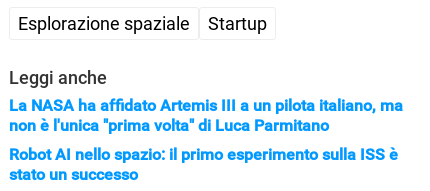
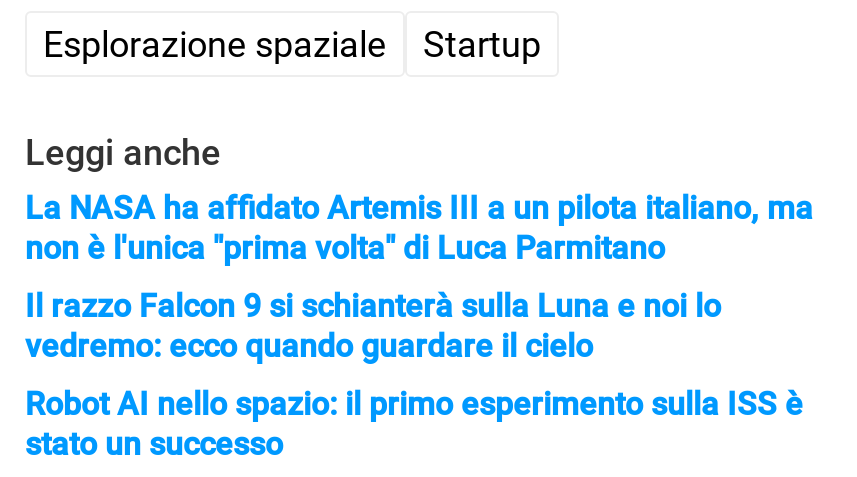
none -> [25,288,721,366] Il razzo Falcon 9 si schianterà sulla Luna e noi lo | vedremo: ecco quando guardare il cielo

